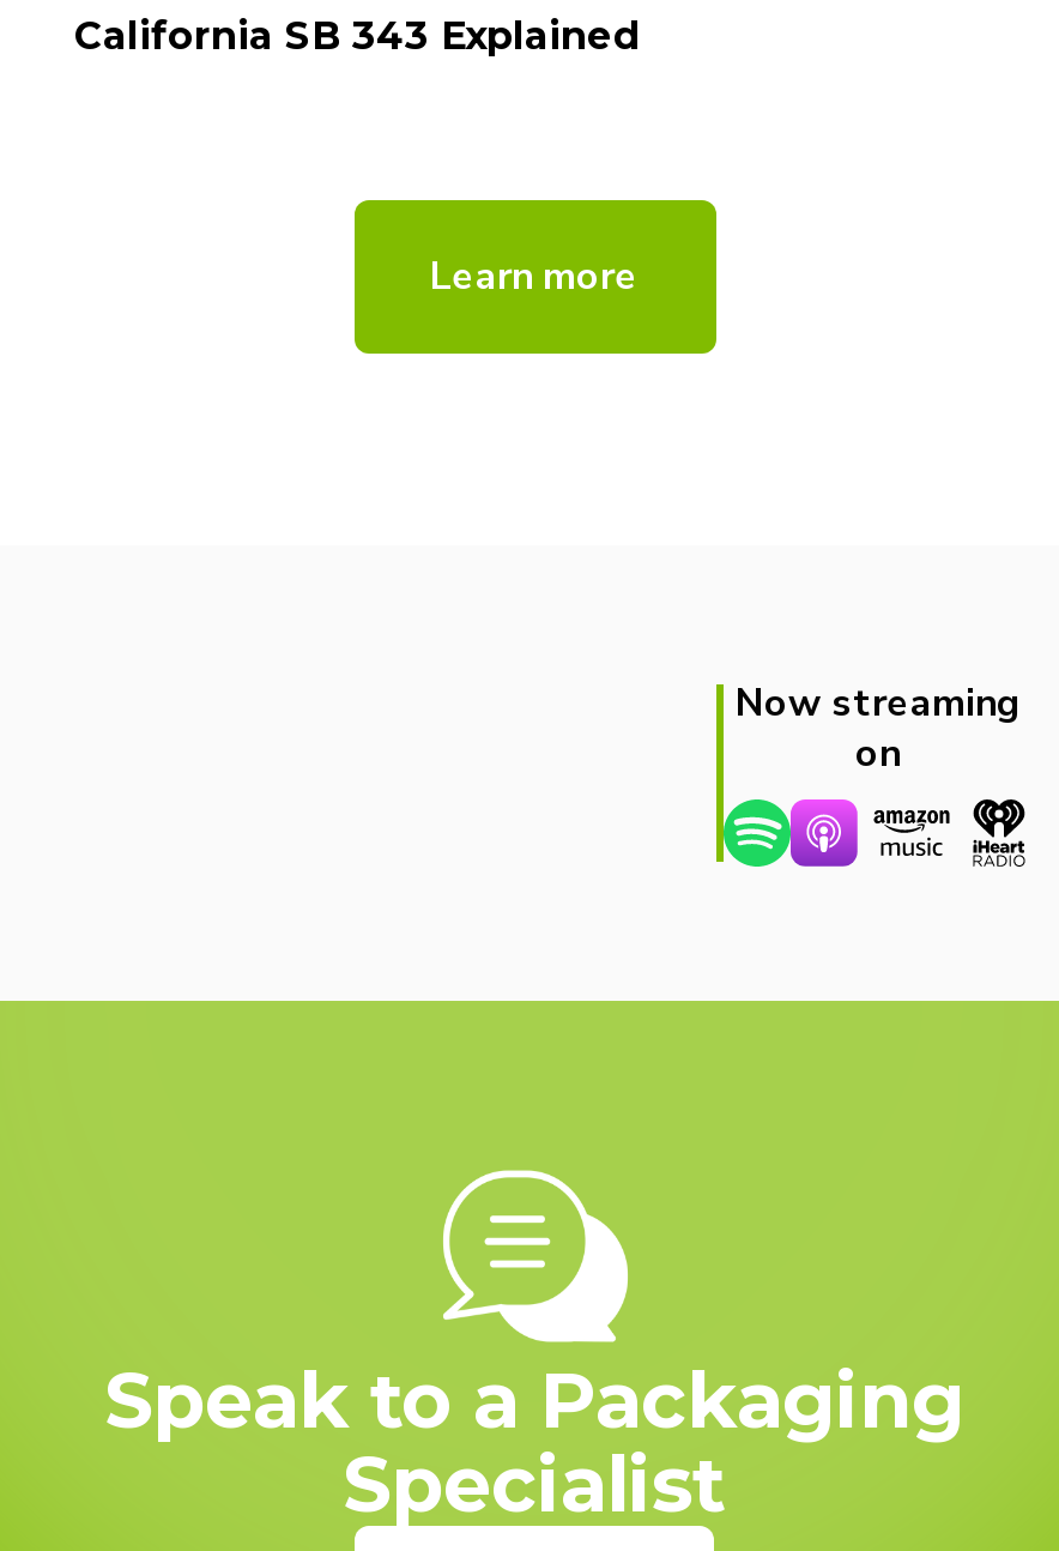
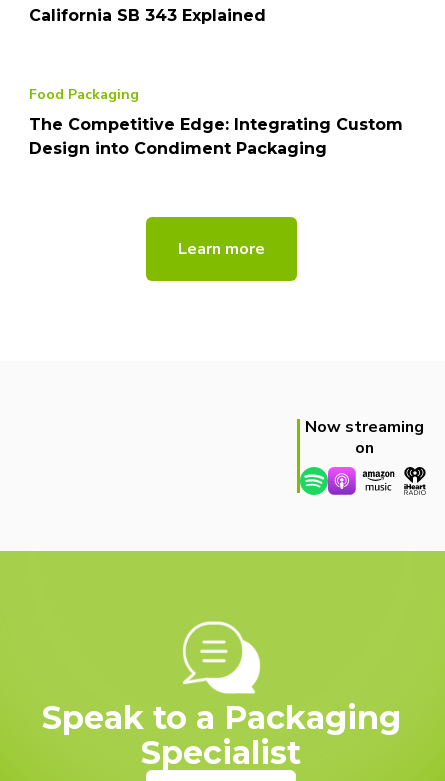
none -> [29,85,403,158] Food Packaging | The Competitive Edge: Integrating Custom | Design into Condiment Packaging

